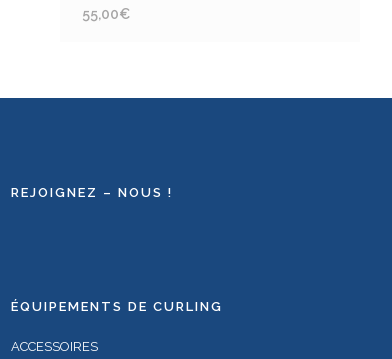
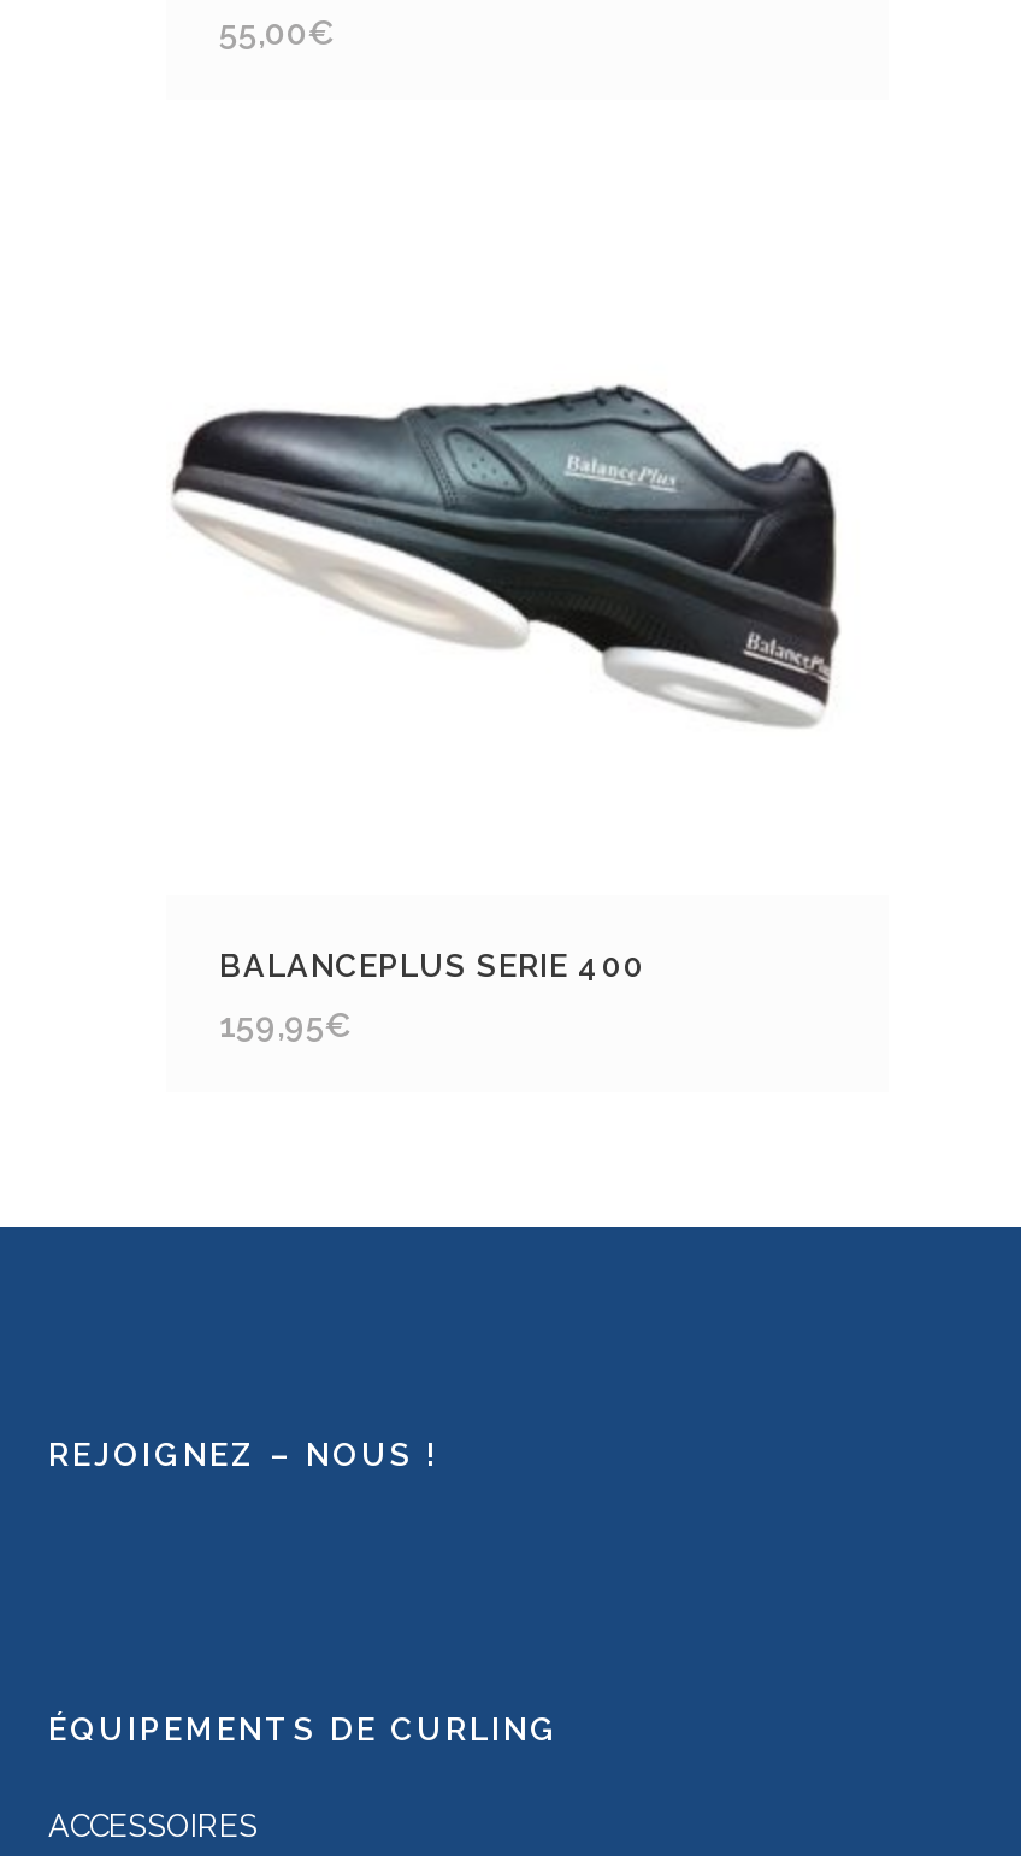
none -> [171,384,840,729] [image]
none -> [219,947,645,1043] BALANCEPLUS SERIE 400 | 159,95€

